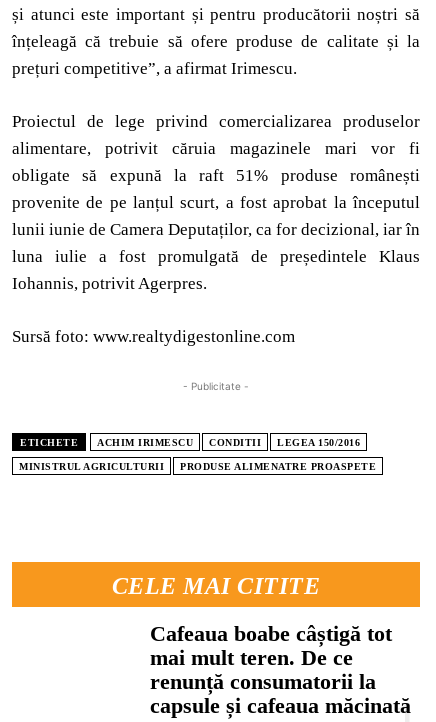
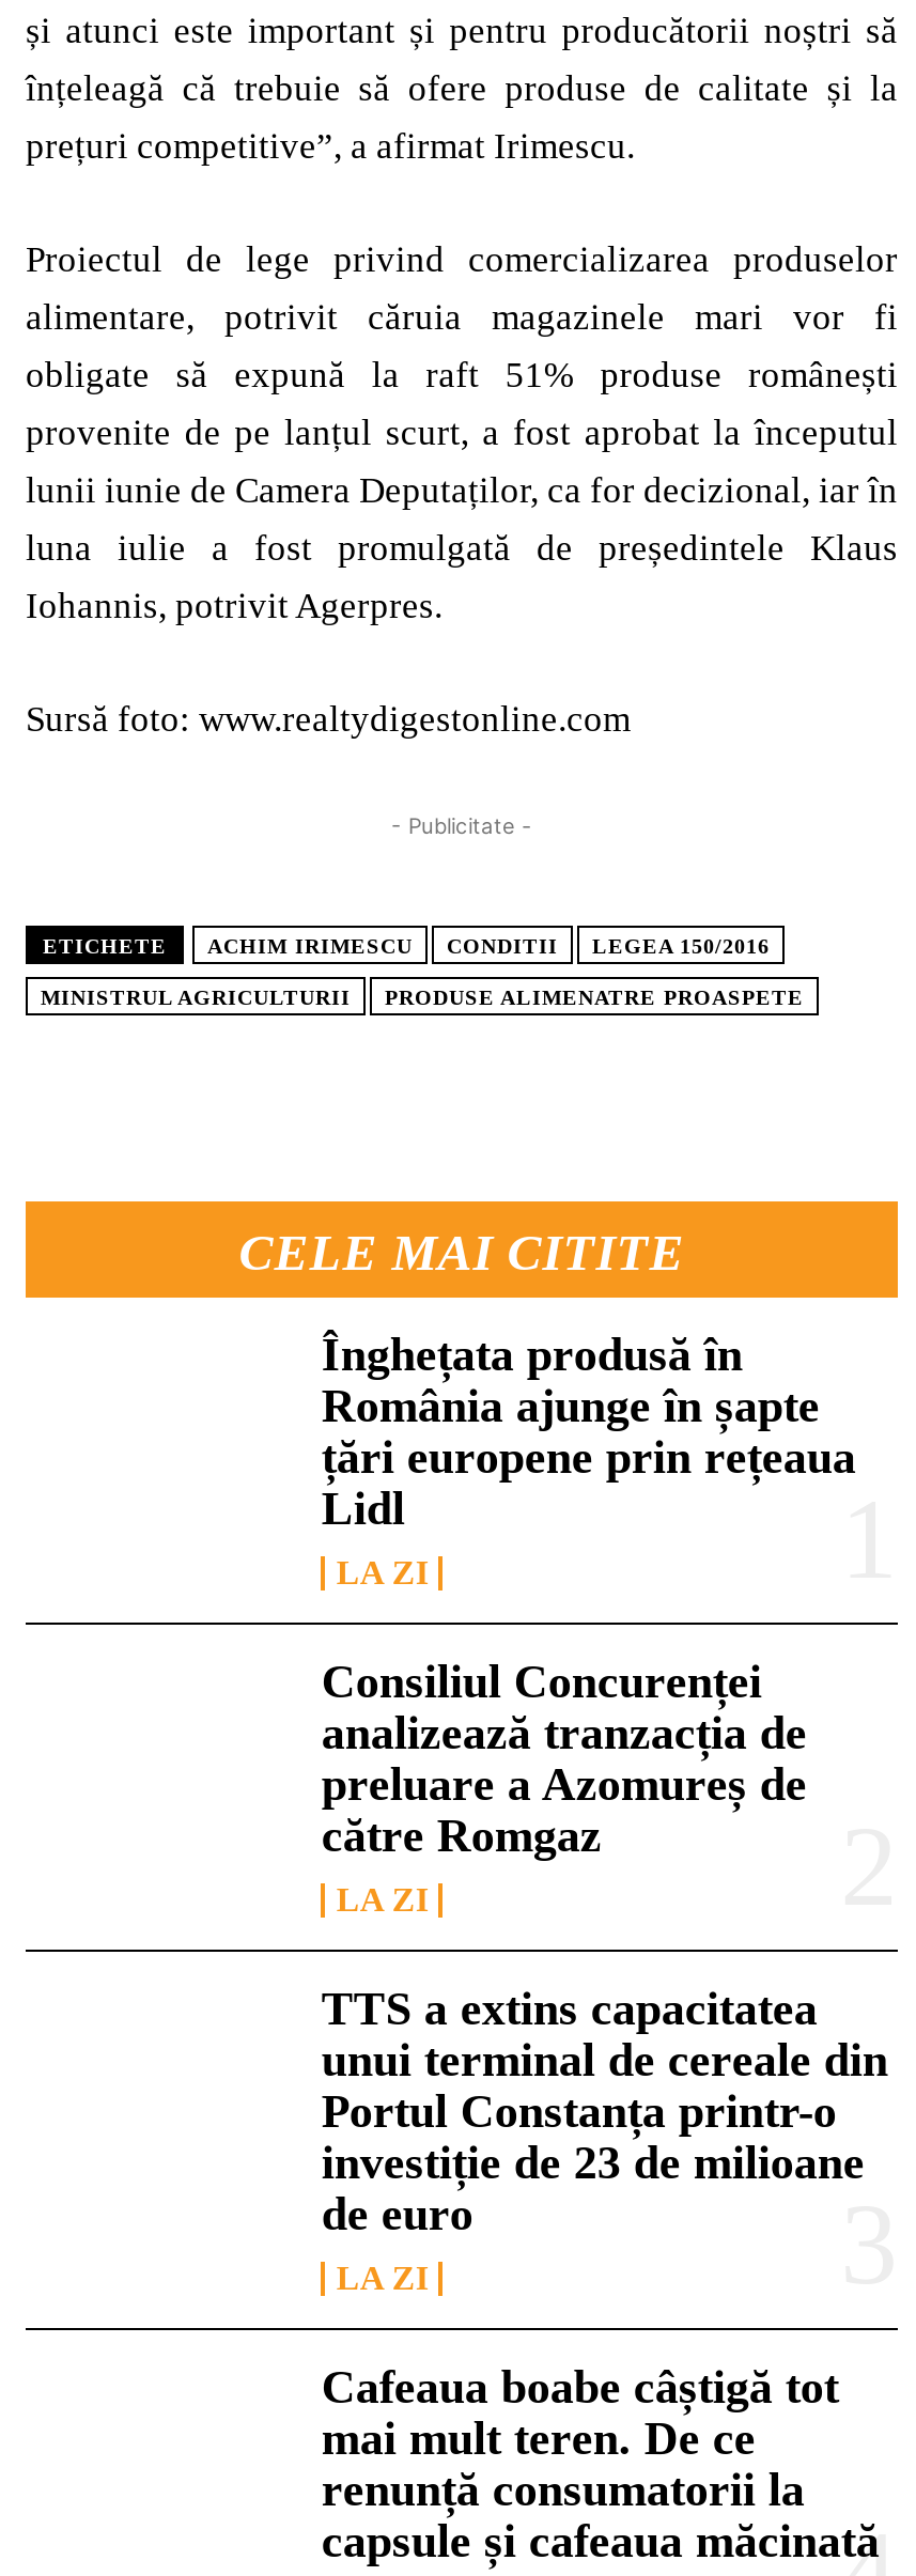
none -> [322,1327,888,2295] Înghețata produsă în | România ajunge în șapte | țări europene prin rețeaua | Lidl | LA ZI | Consiliul Concurenței | analizează tranzacția de | preluare a Azomureș de | către Romgaz | LA ZI | TTS a extins capacitatea | unui terminal de cereale din | Portul Constanța printr-o | investiție de 23 de milioane | de euro | LA ZI

